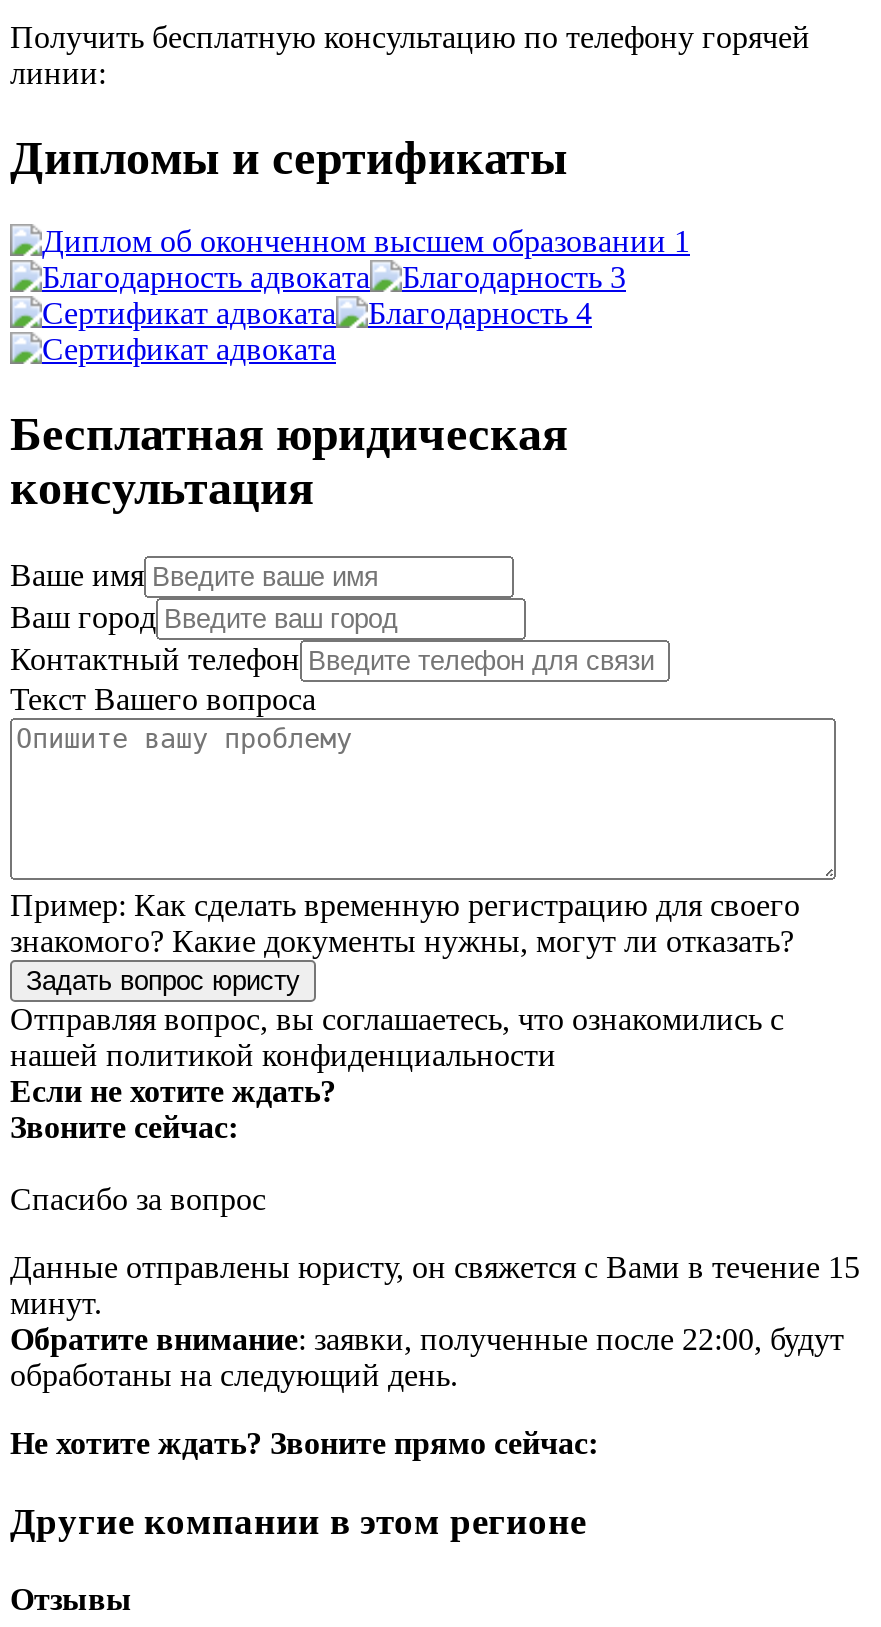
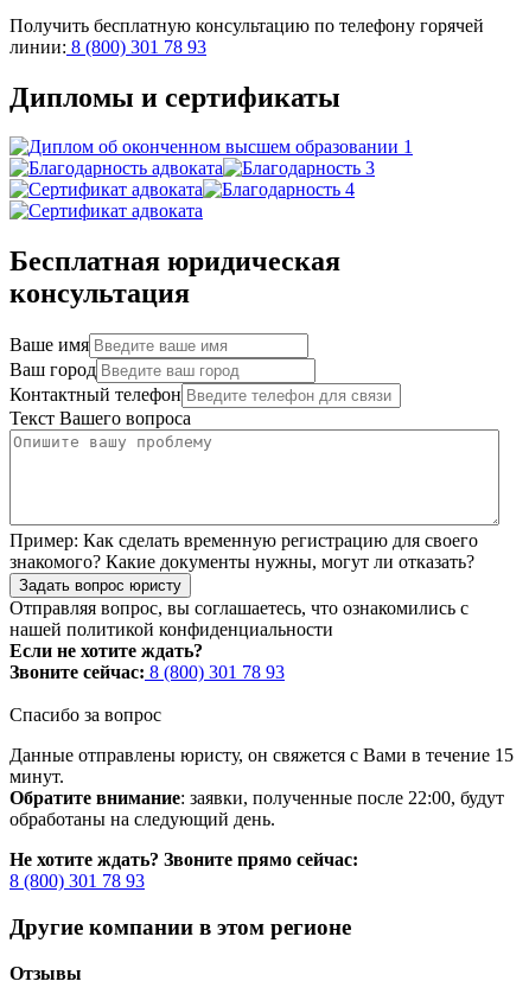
[10,55,106,89] линии: -> [9,36,206,57] линии: 8 (800) 301 78 93
[10,1111,238,1145] Звоните сейчас: -> [9,662,285,682] Звоните сейчас: 8 (800) 301 78 93
none -> [9,871,145,891] 8 (800) 301 78 93

